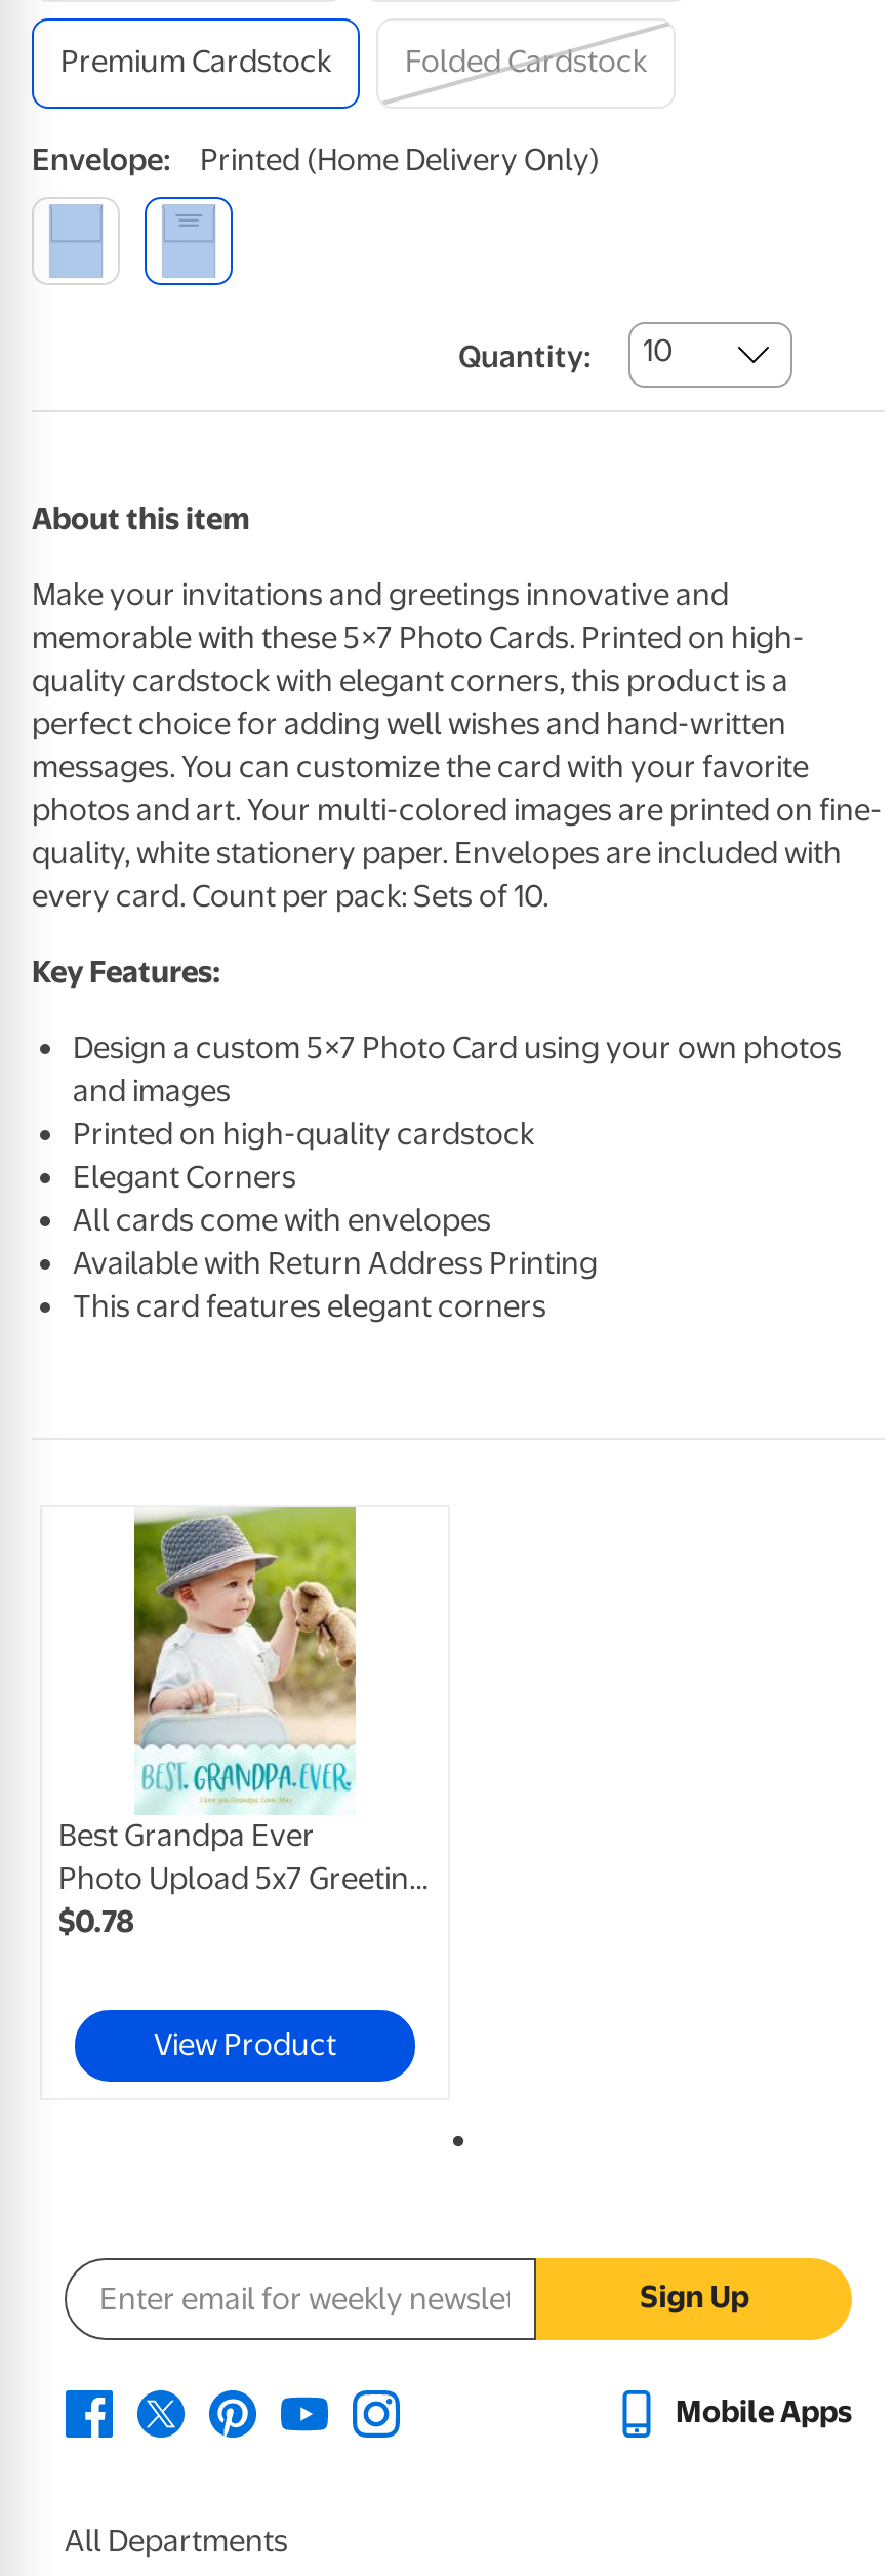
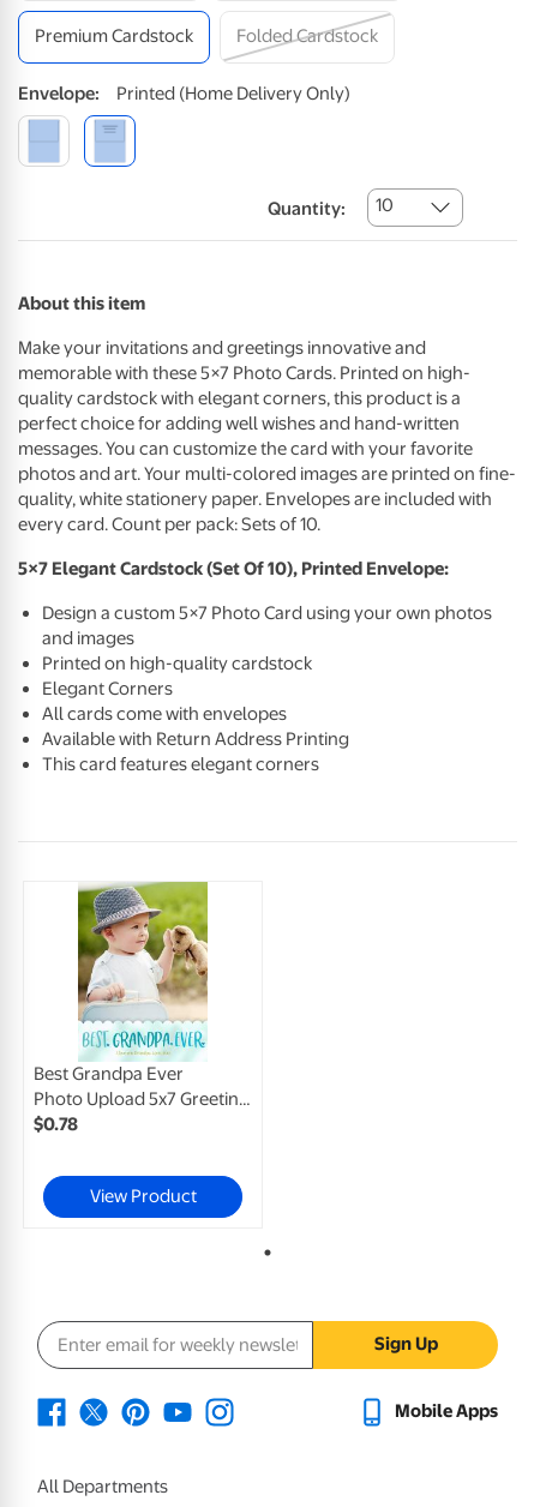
[32,953,220,990] Key Features: -> [18,558,449,579] 5×7 Elegant Cardstock (Set Of 10), Printed Envelope:

